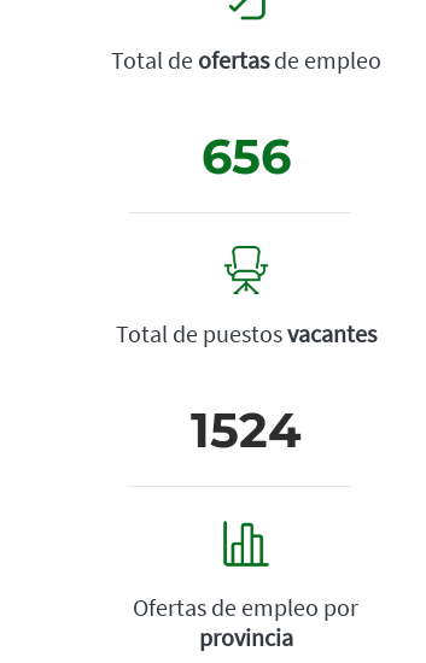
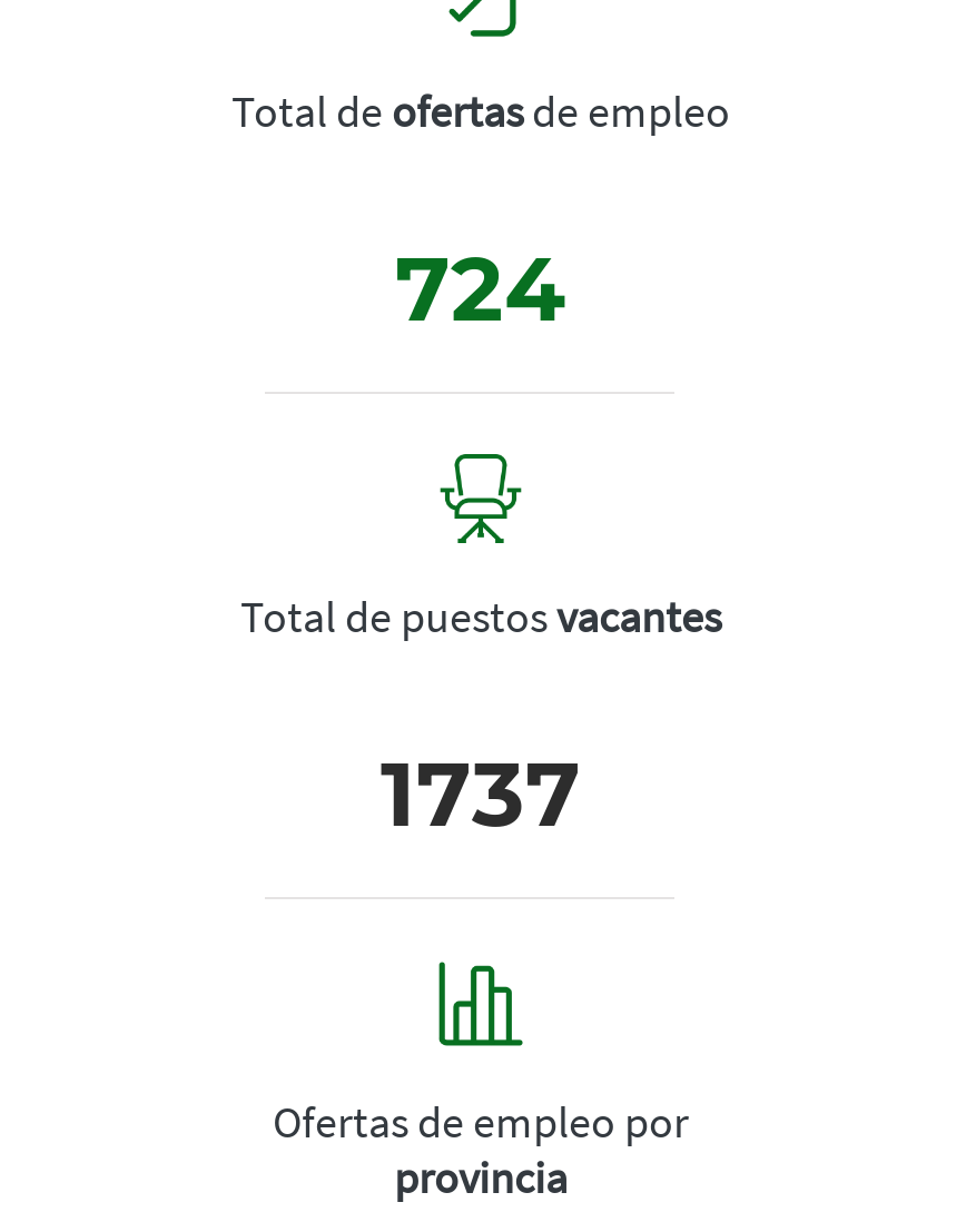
[202,127,291,186] 656 -> [395,234,566,343] 724
[191,400,302,460] 1524 -> [381,739,581,848] 1737

